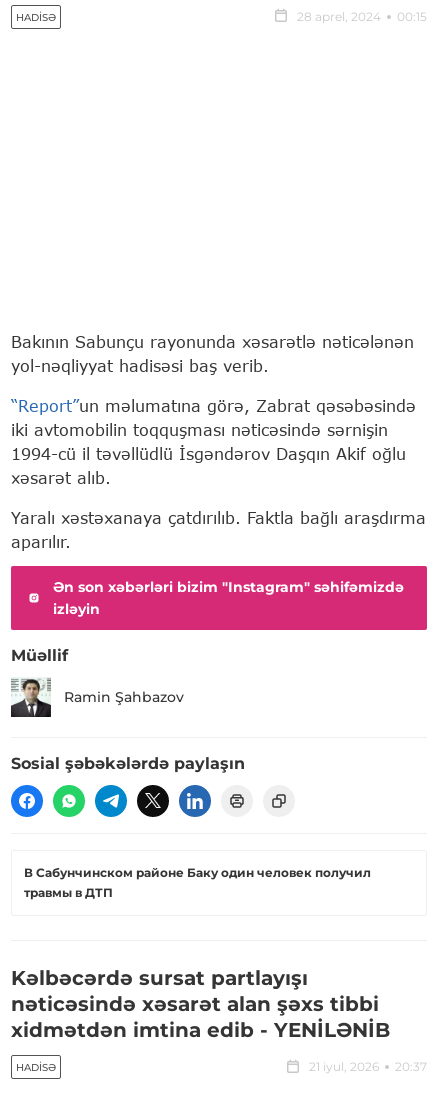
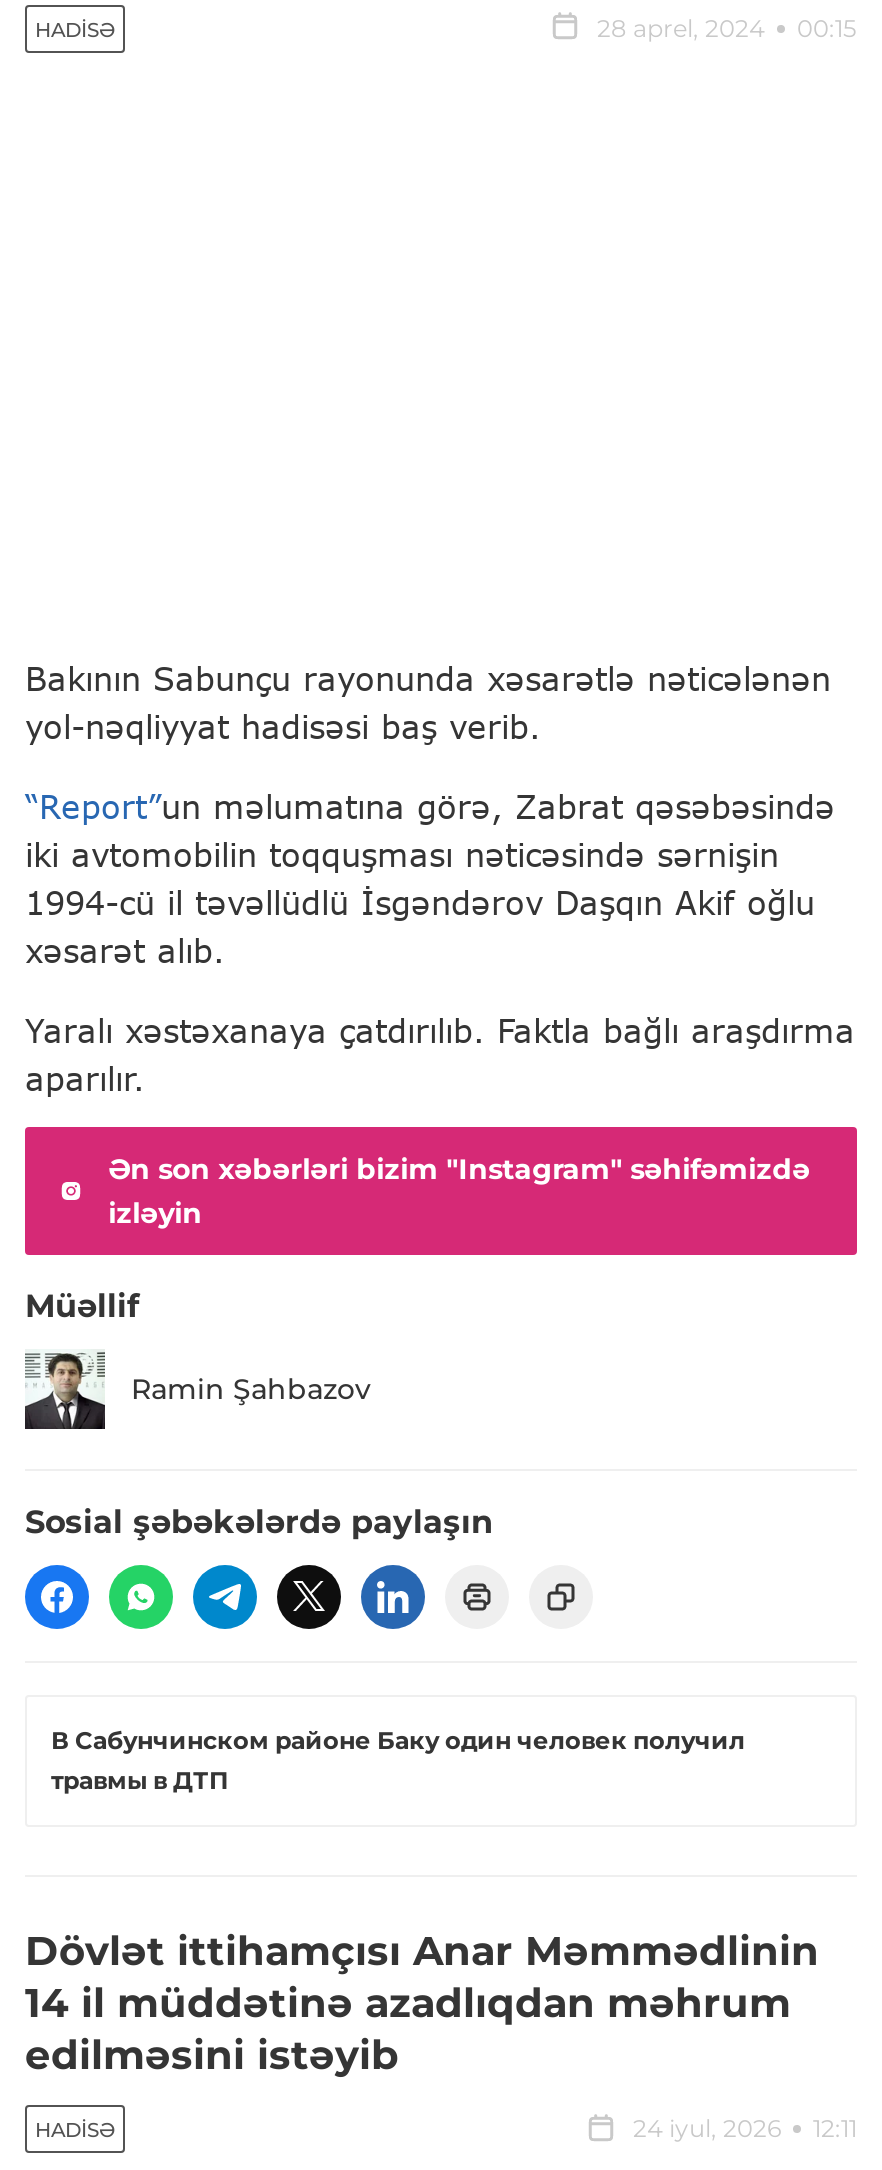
[11,966,390,1042] Kəlbəcərdə sursat partlayışı | nəticəsində xəsarət alan şəxs tibbi | xidmətdən imtina edib - YENİLƏNİB -> [25,1928,819,2080] Dövlət ittihamçısı Anar Məmmədlinin | 14 il müddətinə azadlıqdan məhrum | edilməsini istəyib
[309,1059,427,1074] 21 iyul, 2026 | 20:37 -> [633,2114,857,2144] 24 iyul, 2026 | 12:11

